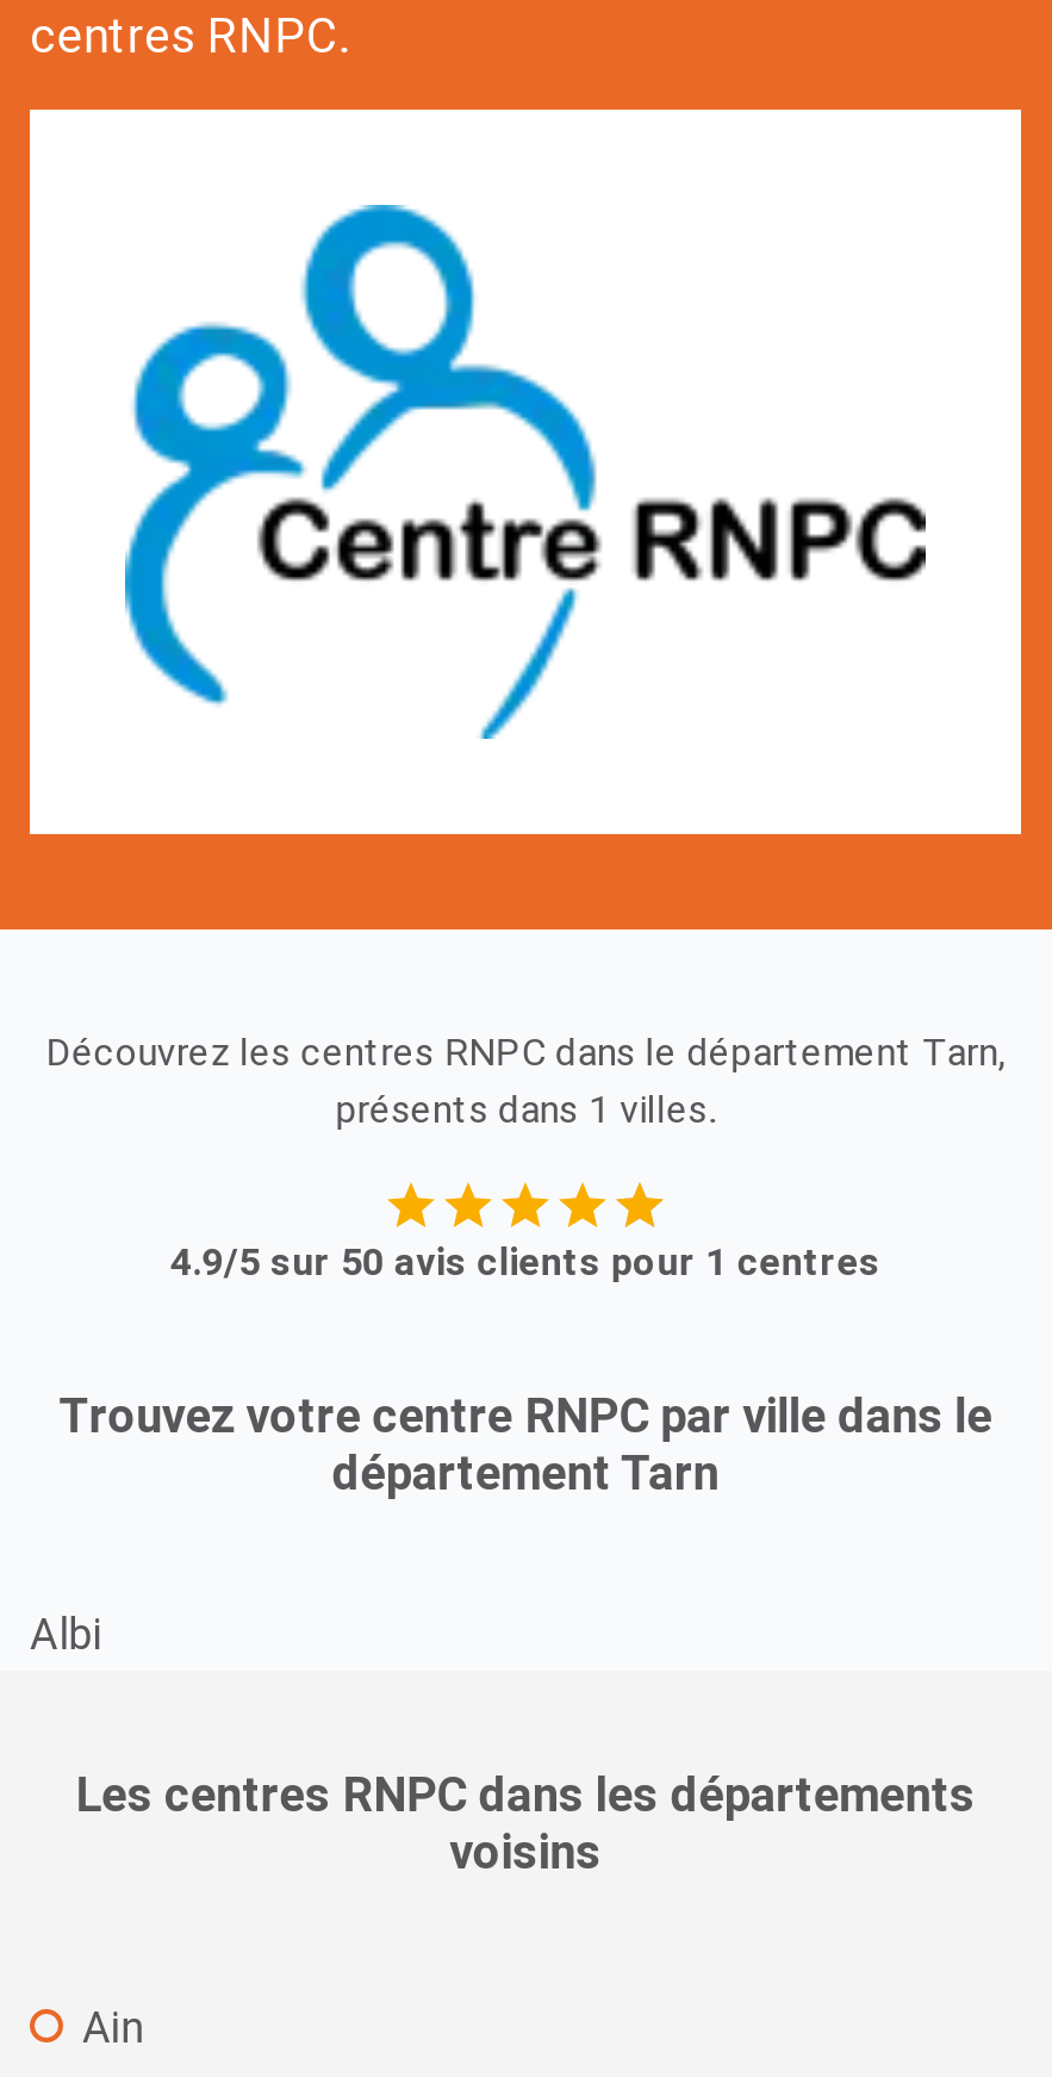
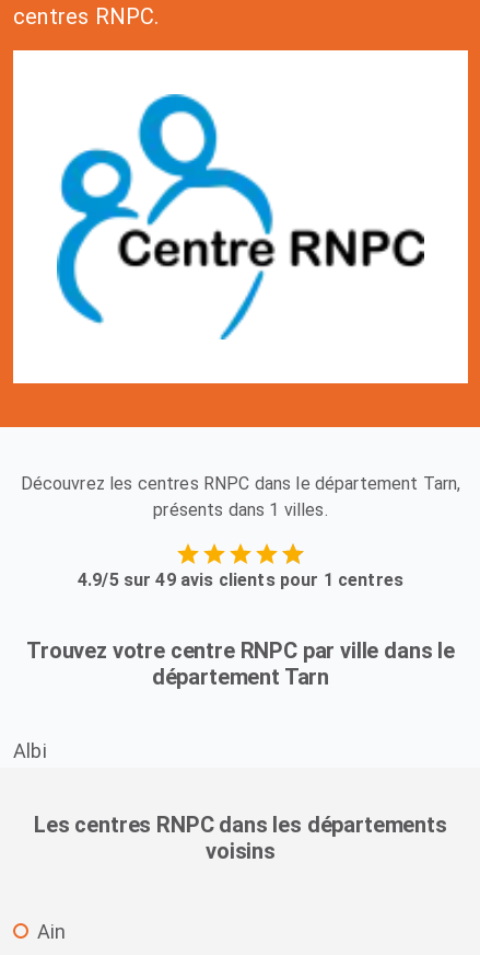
[170,1239,880,1285] 4.9/5 sur 50 avis clients pour 1 centres -> [78,569,403,590] 4.9/5 sur 49 avis clients pour 1 centres

